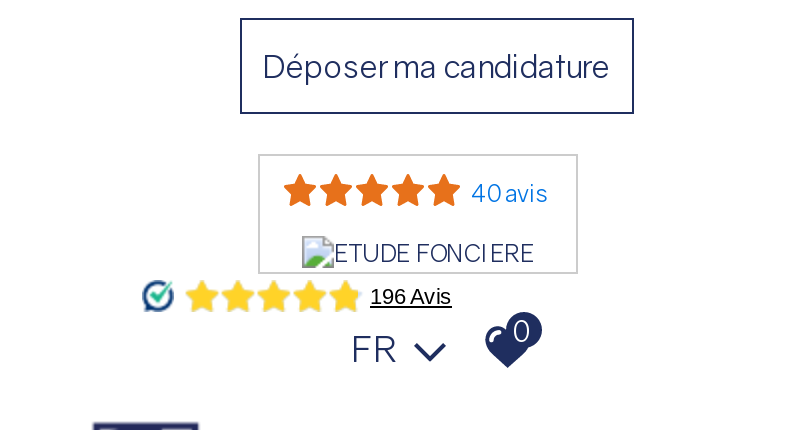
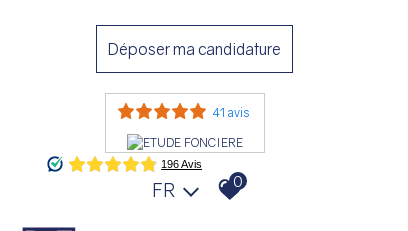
[471,178,547,208] 40 avis -> [212,105,249,120] 41 avis

